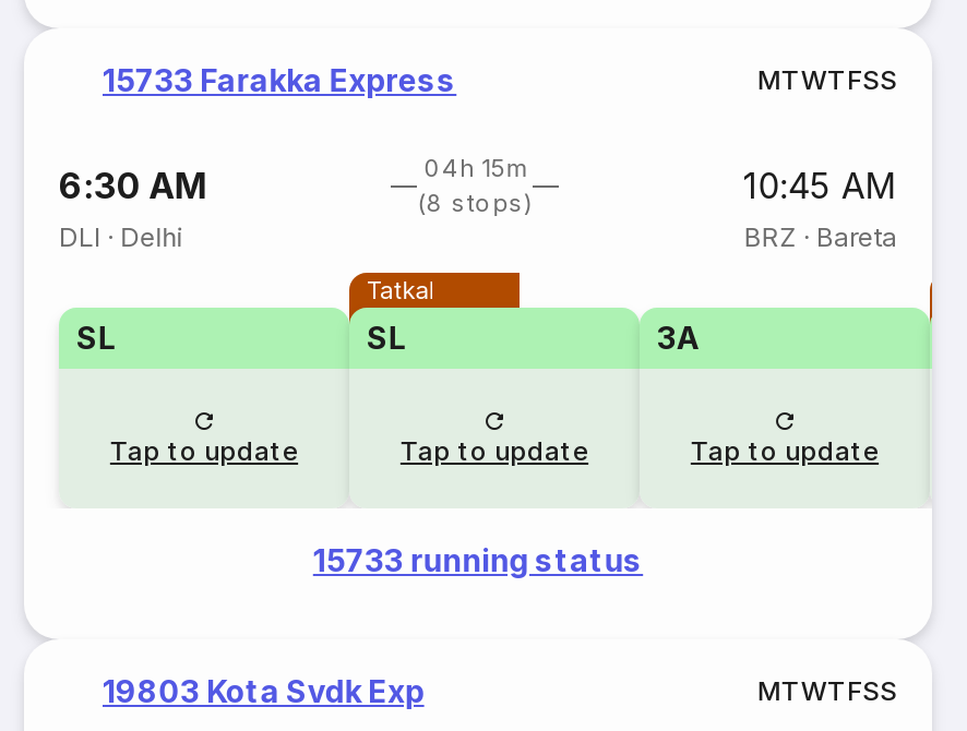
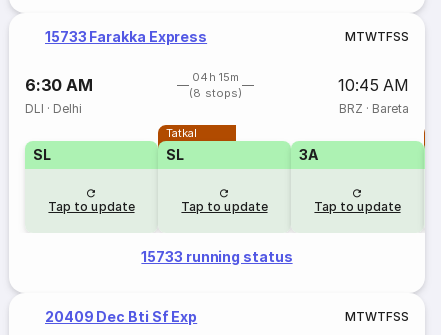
[103,672,424,709] 19803 Kota Svdk Exp -> [45,308,197,325] 20409 Dec Bti Sf Exp

